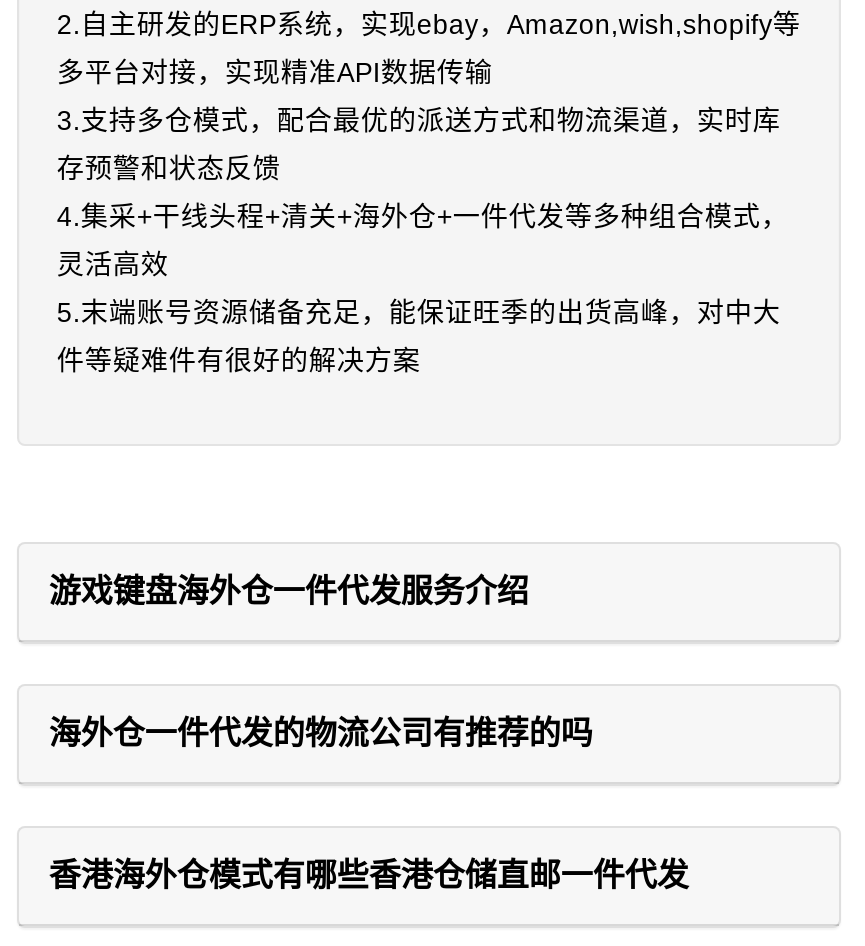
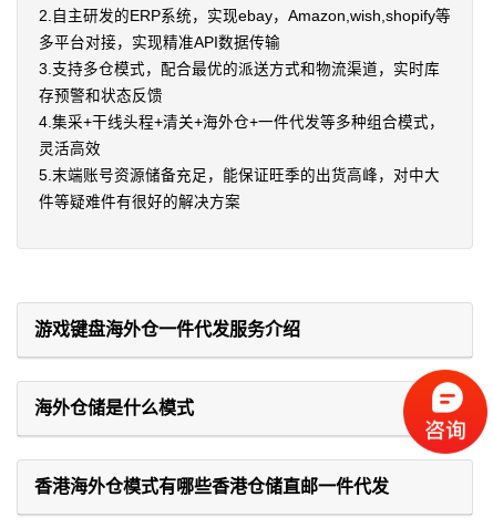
none -> [402,369,489,455] [image]
[49,716,593,750] 海外仓一件代发的物流公司有推荐的吗 -> [34,398,194,417] 海外仓储是什么模式

